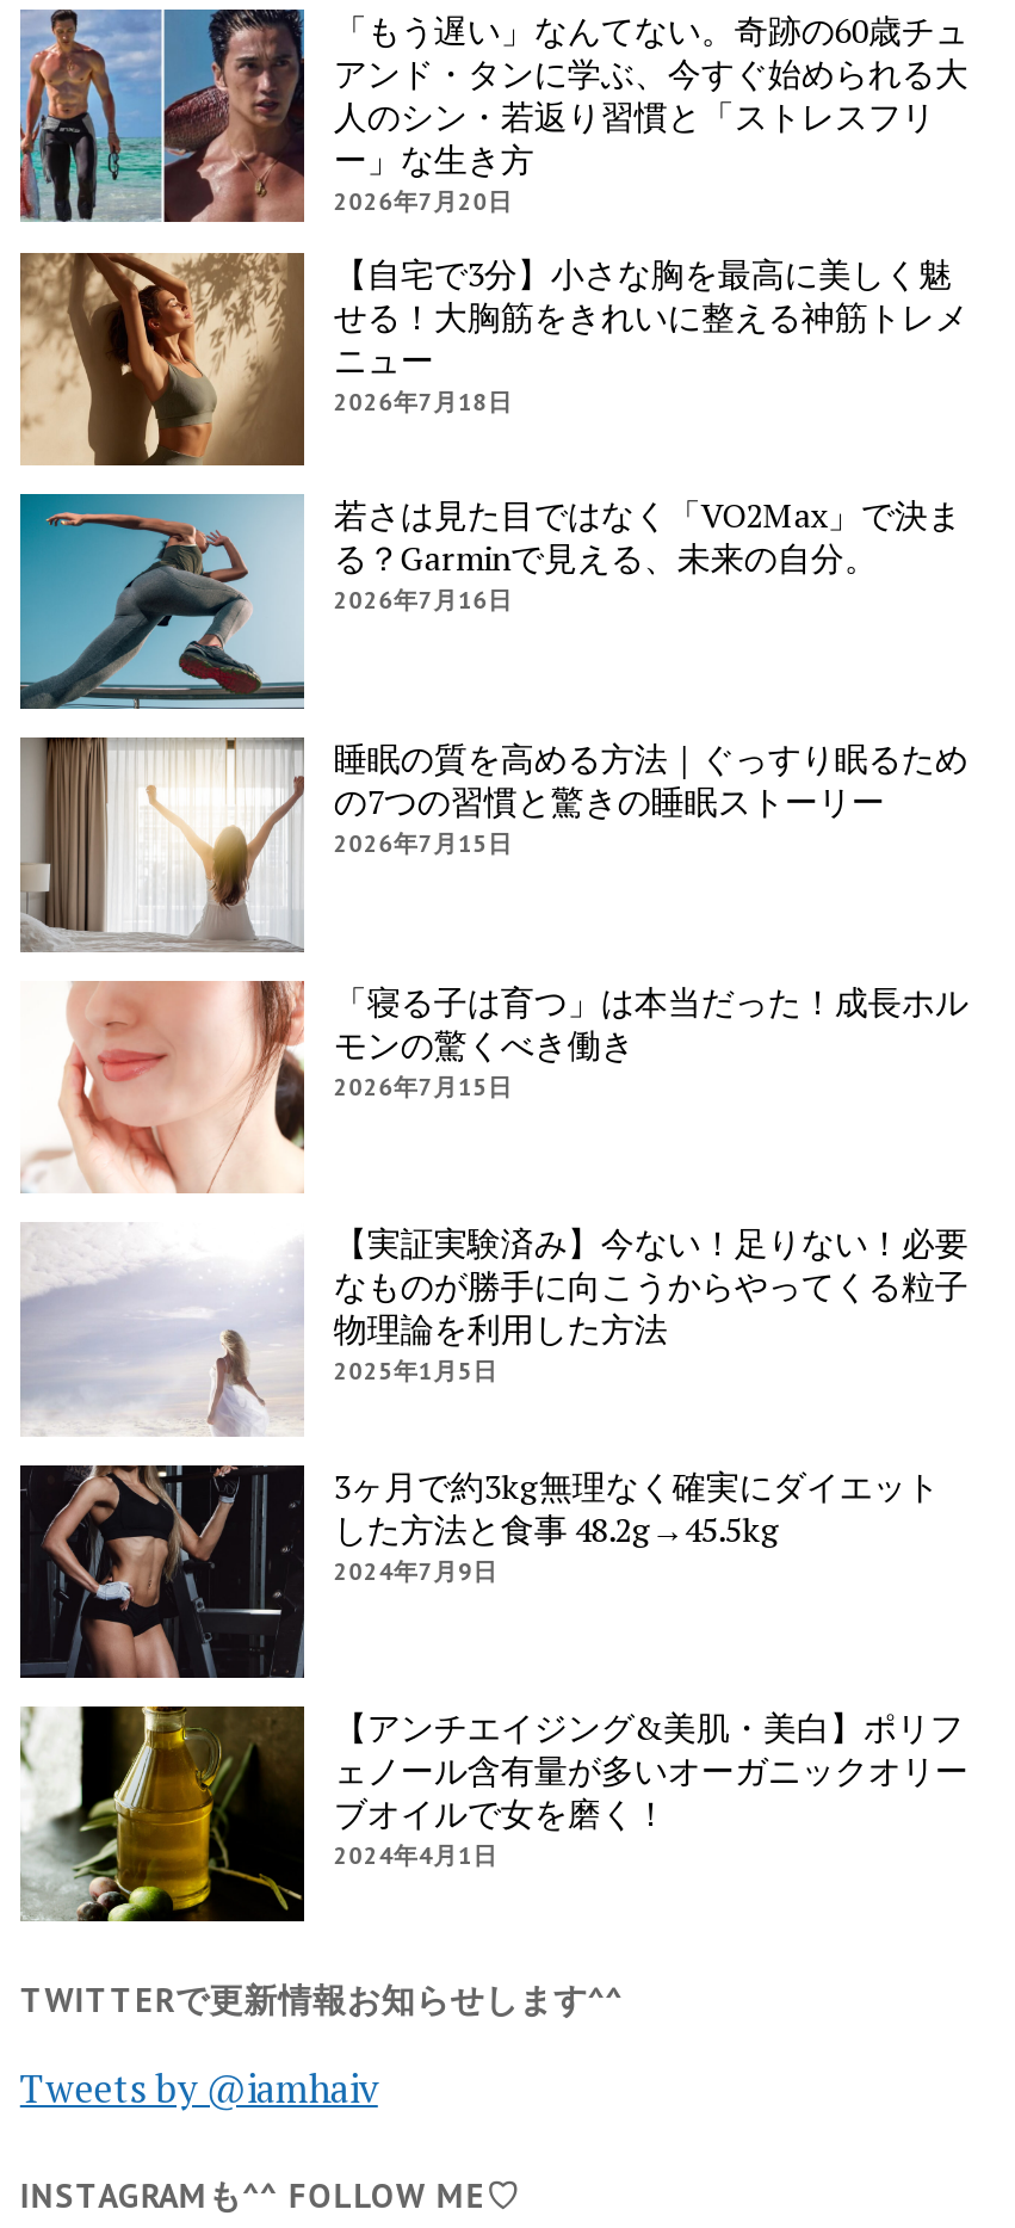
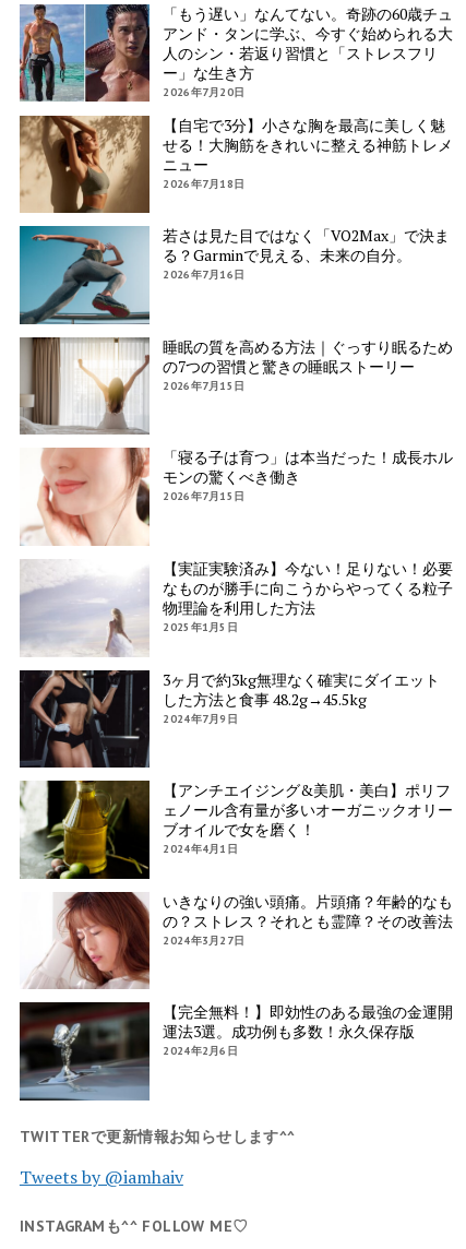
none -> [19,1001,453,1102] [image] | 【完全無料！】即効性のある最強の金運開 | 運法3選。成功例も多数！永久保存版 | 2024年2月6日
none -> [26,891,453,989] [image] | いきなりの強い頭痛。片頭痛？年齢的なも | の？ストレス？それとも霊障？その改善法 | 2024年3月27日

